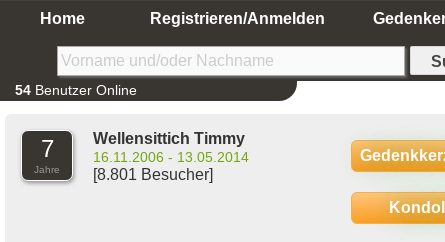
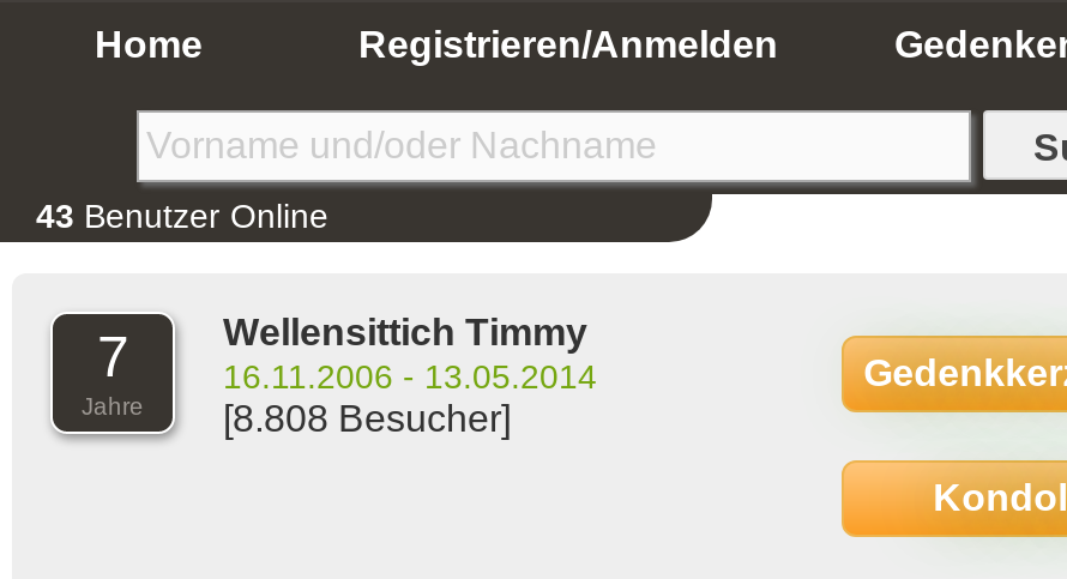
[15,82,137,98] 54 Benutzer Online -> [36,197,328,235] 43 Benutzer Online
[93,166,213,183] [8.801 Besucher] -> [223,398,511,439] [8.808 Besucher]

